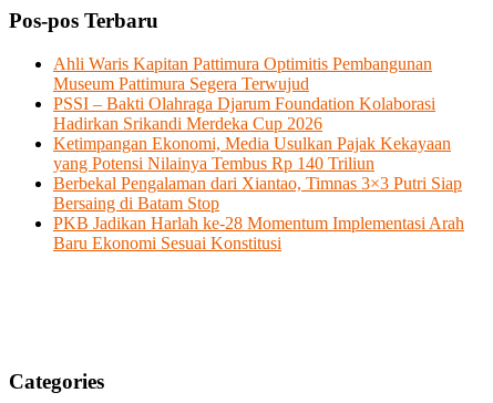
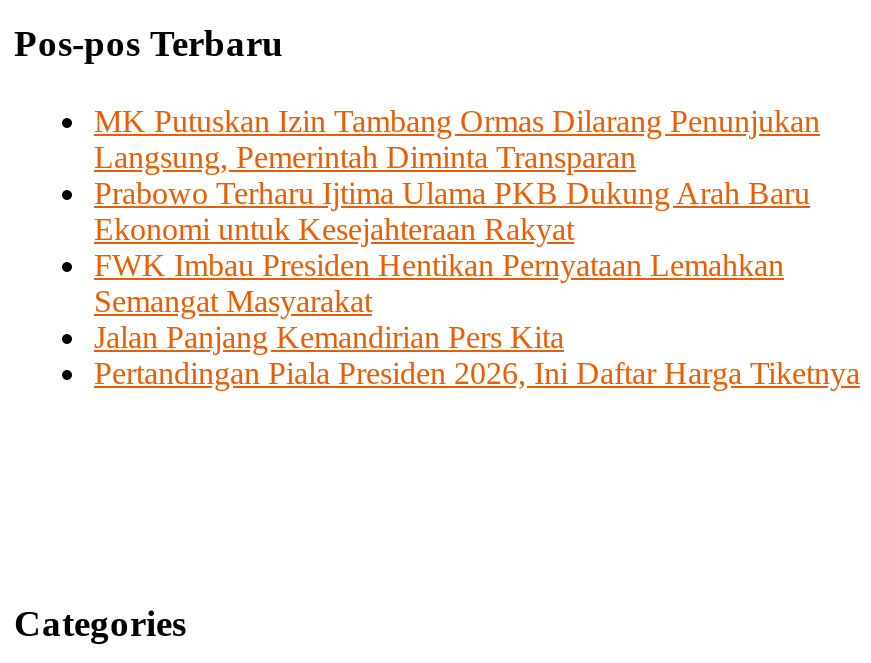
[53,54,464,252] Ahli Waris Kapitan Pattimura Optimitis Pembangunan | Museum Pattimura Segera Terwujud | PSSI – Bakti Olahraga Djarum Foundation Kolaborasi | Hadirkan Srikandi Merdeka Cup 2026 | Ketimpangan Ekonomi, Media Usulkan Pajak Kekayaan | yang Potensi Nilainya Tembus Rp 140 Triliun | Berbekal Pengalaman dari Xiantao, Timnas 3×3 Putri Siap | Bersaing di Batam Stop | PKB Jadikan Harlah ke-28 Momentum Implementasi Arah | Baru Ekonomi Sesuai Konstitusi -> [94,104,860,390] MK Putuskan Izin Tambang Ormas Dilarang Penunjukan | Langsung, Pemerintah Diminta Transparan | Prabowo Terharu Ijtima Ulama PKB Dukung Arah Baru | Ekonomi untuk Kesejahteraan Rakyat | FWK Imbau Presiden Hentikan Pernyataan Lemahkan | Semangat Masyarakat | Jalan Panjang Kemandirian Pers Kita | Pertandingan Piala Presiden 2026, Ini Daftar Harga Tiketnya

